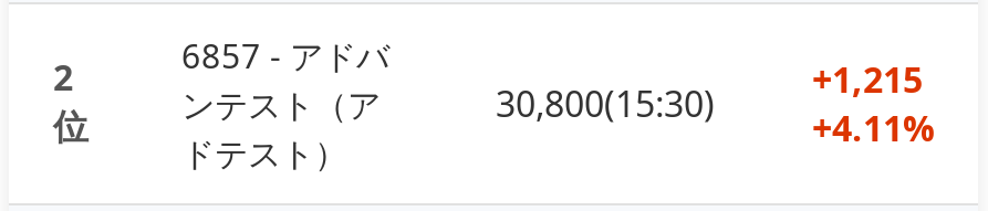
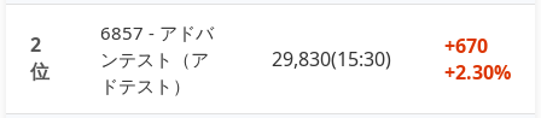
[812,55,923,104] +1,215 -> [444,32,488,59] +670
[496,79,715,128] 30,800(15:30) -> [272,46,391,72] 29,830(15:30)
[812,104,934,152] +4.11% -> [444,59,511,85] +2.30%

